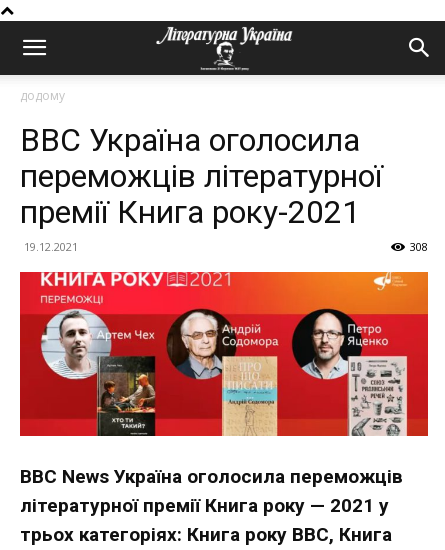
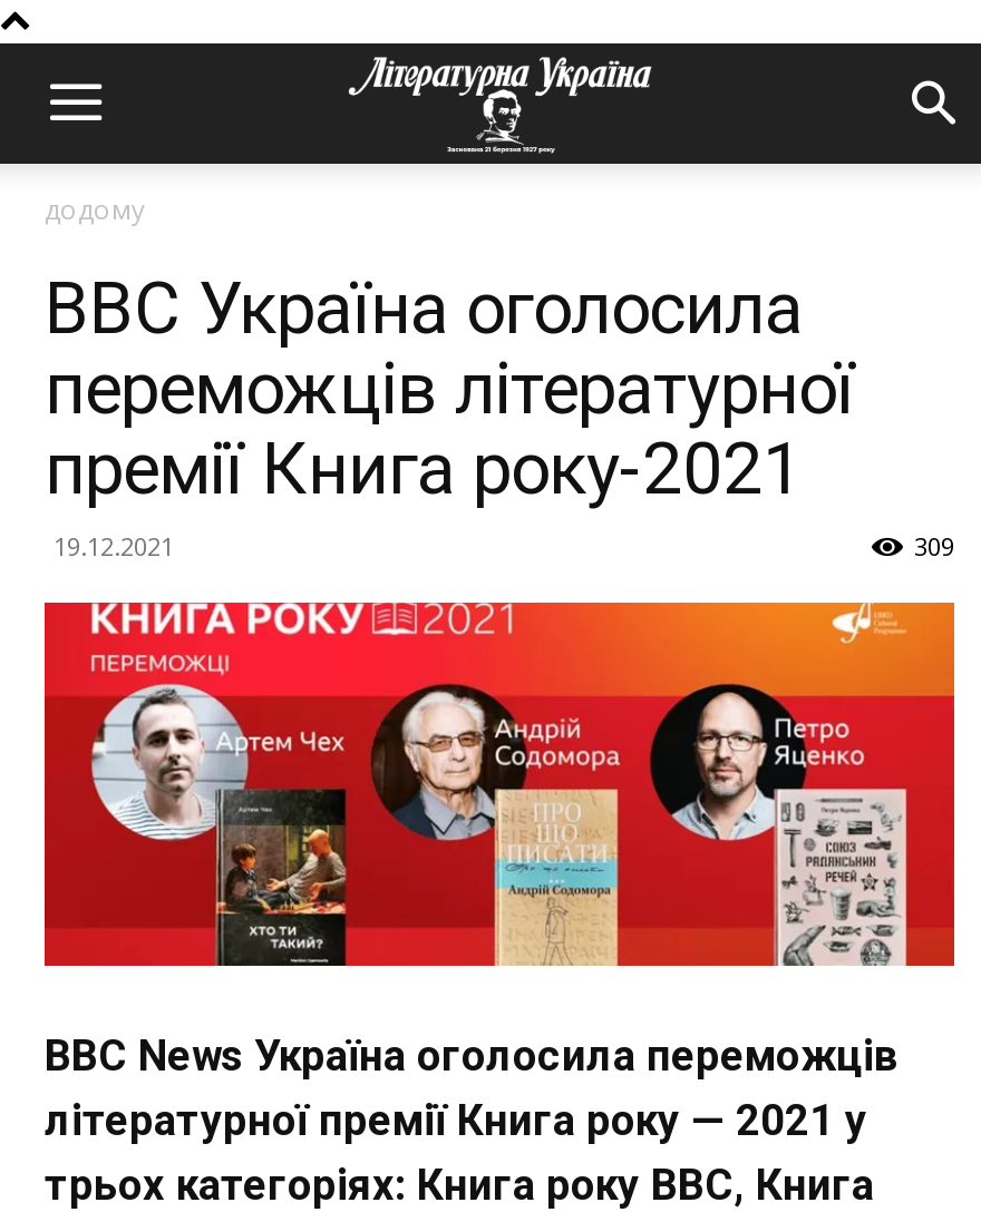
[410,239,428,254] 308 -> [914,529,954,563] 309

